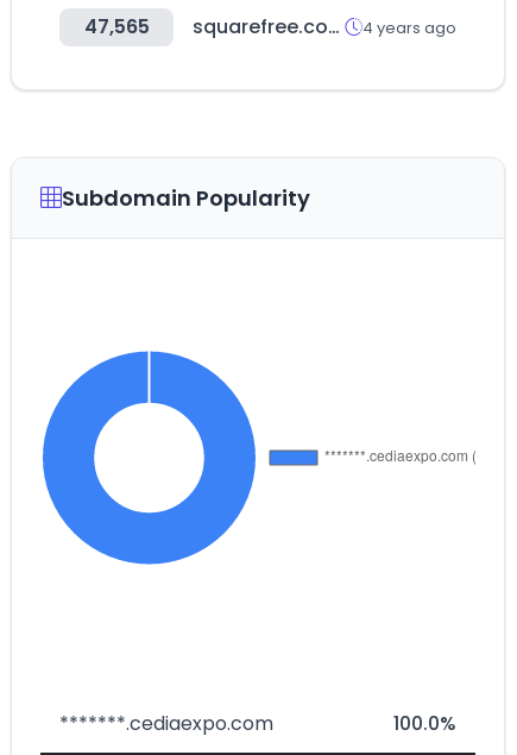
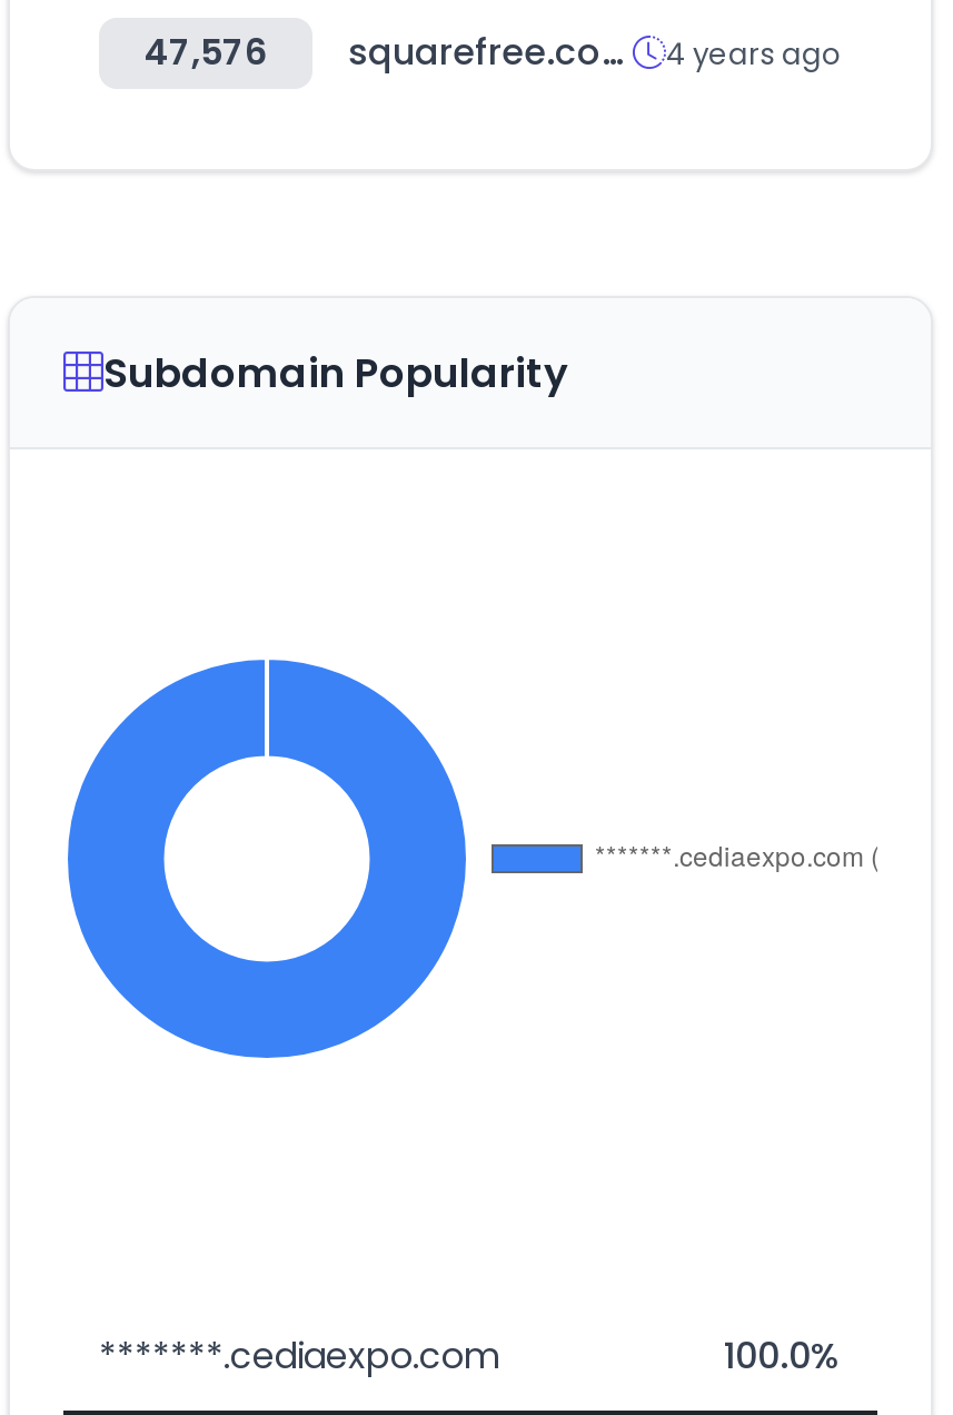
[84,13,149,40] 47,565 -> [145,27,267,78] 47,576

